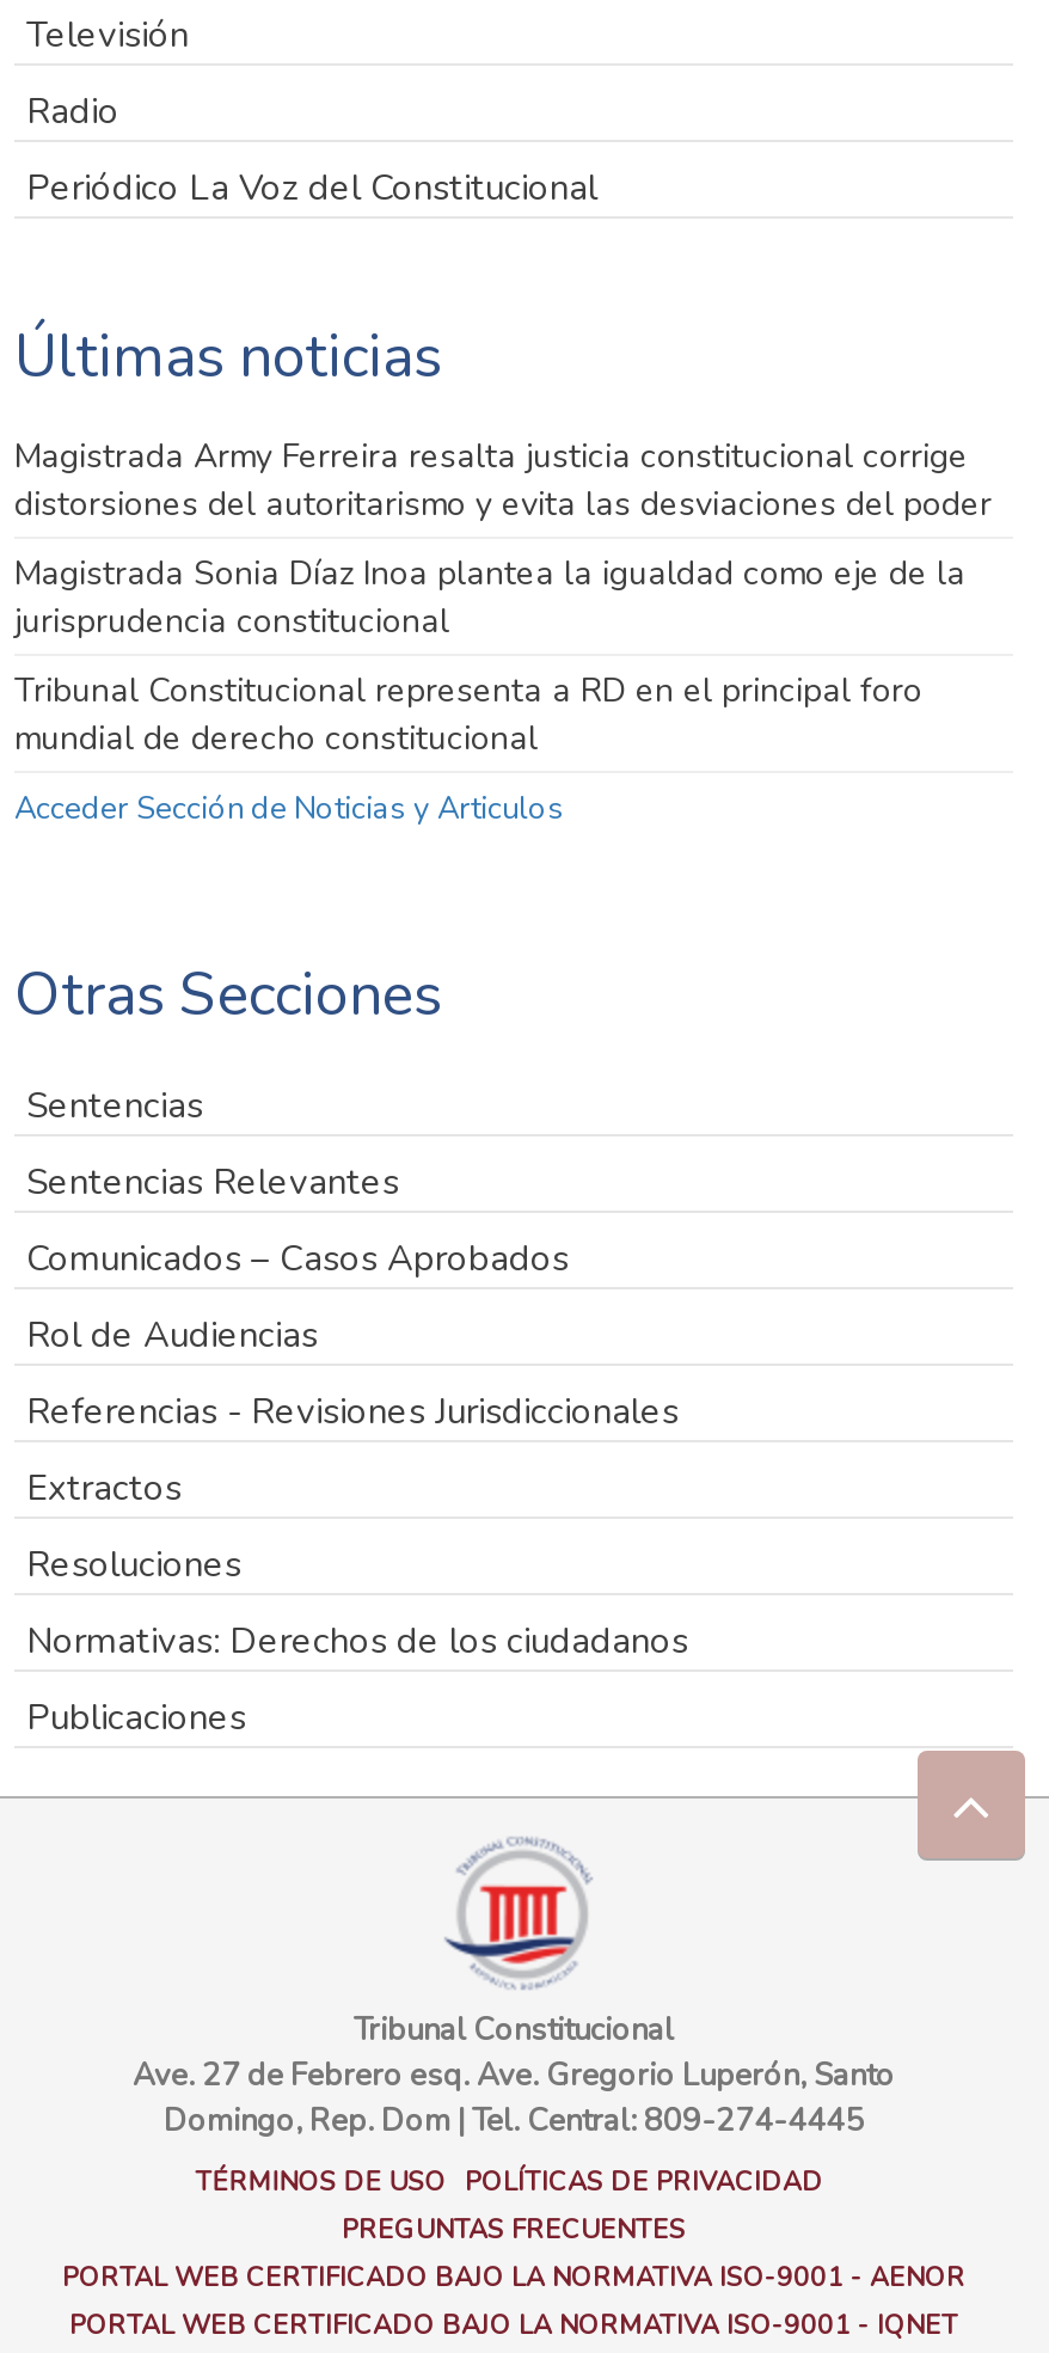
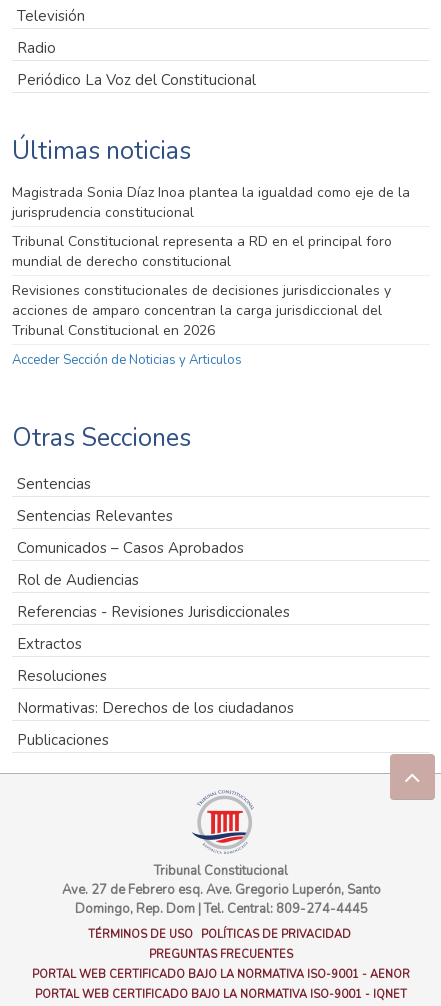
[14,435,992,528] Magistrada Army Ferreira resalta justicia constitucional corrige | distorsiones del autoritarismo y evita las desviaciones del poder -> none
moved [14,552,965,762] -> [12,183,410,271]: Magistrada Sonia Díaz Inoa plantea la igualdad como eje de la | jurisprudencia constitucional | Tribunal Constitucional representa a RD en el principal foro | mundial de derecho constitucional
none -> [12,281,391,340] Revisiones constitucionales de decisiones jurisdiccionales y | acciones de amparo concentran la carga jurisdiccional del | Tribunal Constitucional en 2026

